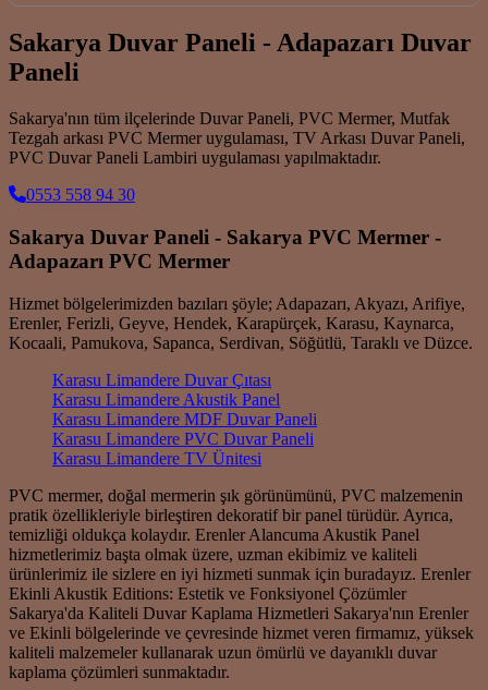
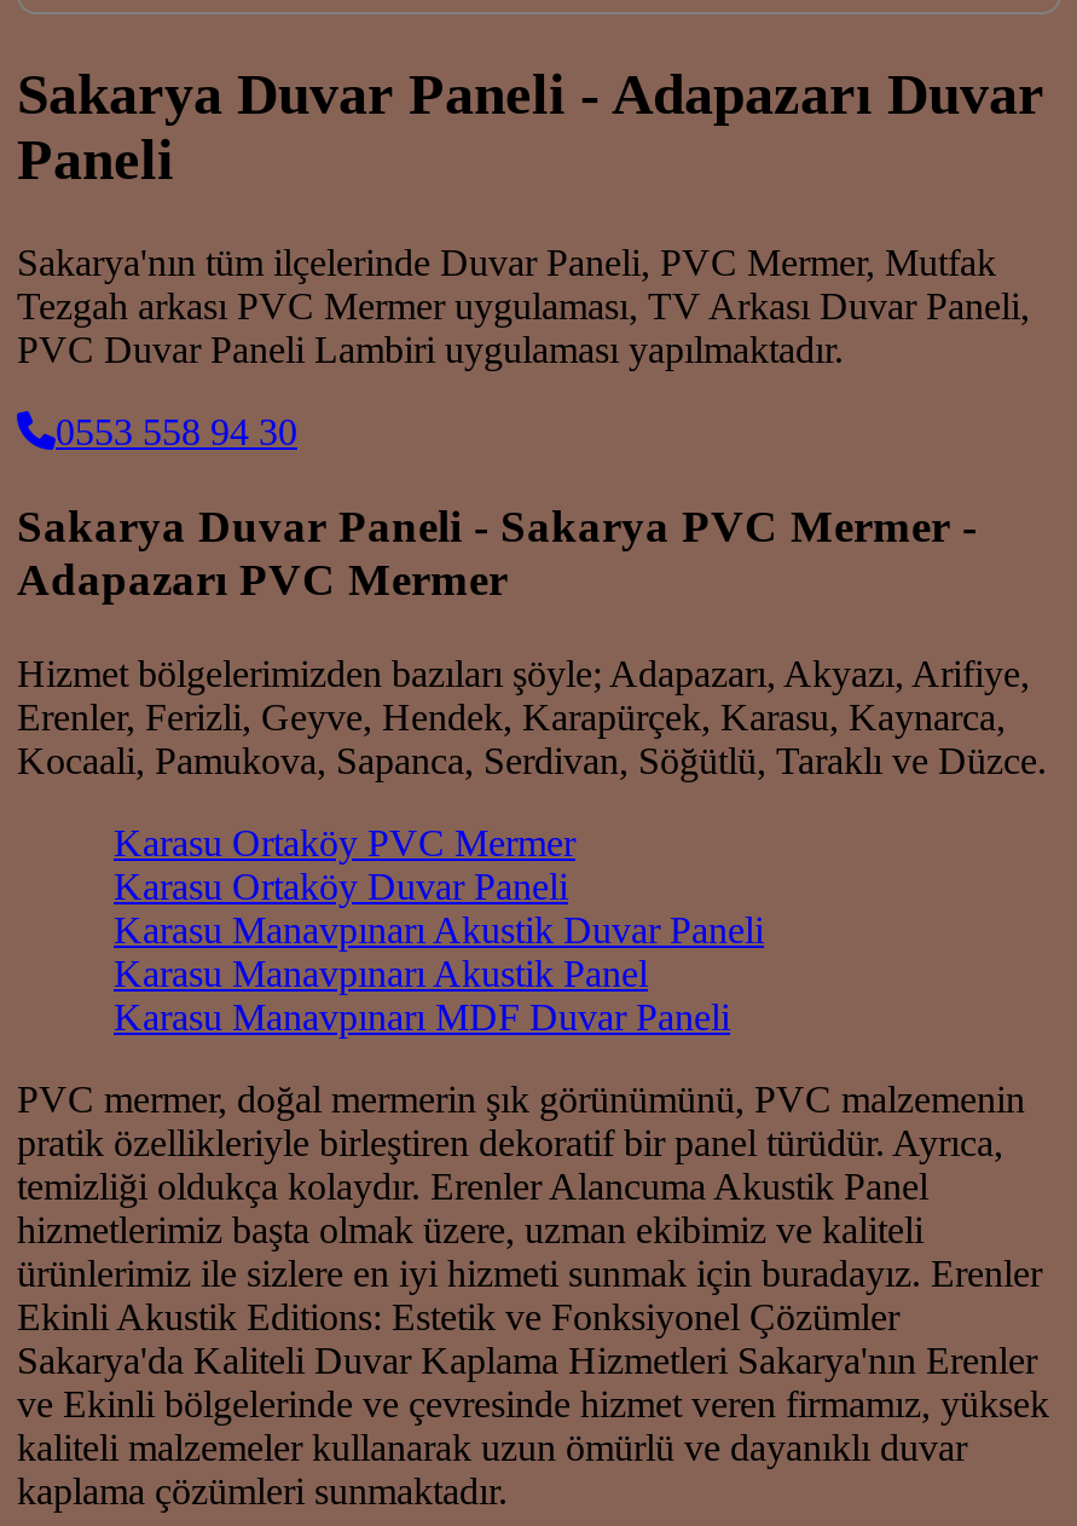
[52,370,317,467] Karasu Limandere Duvar Çıtası | Karasu Limandere Akustik Panel | Karasu Limandere MDF Duvar Paneli | Karasu Limandere PVC Duvar Paneli | Karasu Limandere TV Ünitesi -> [114,821,764,1036] Karasu Ortaköy PVC Mermer | Karasu Ortaköy Duvar Paneli | Karasu Manavpınarı Akustik Duvar Paneli | Karasu Manavpınarı Akustik Panel | Karasu Manavpınarı MDF Duvar Paneli

